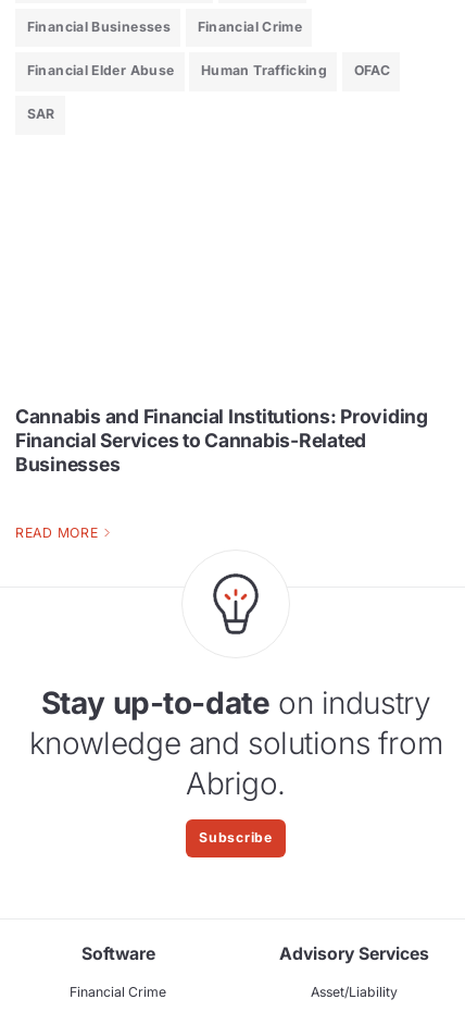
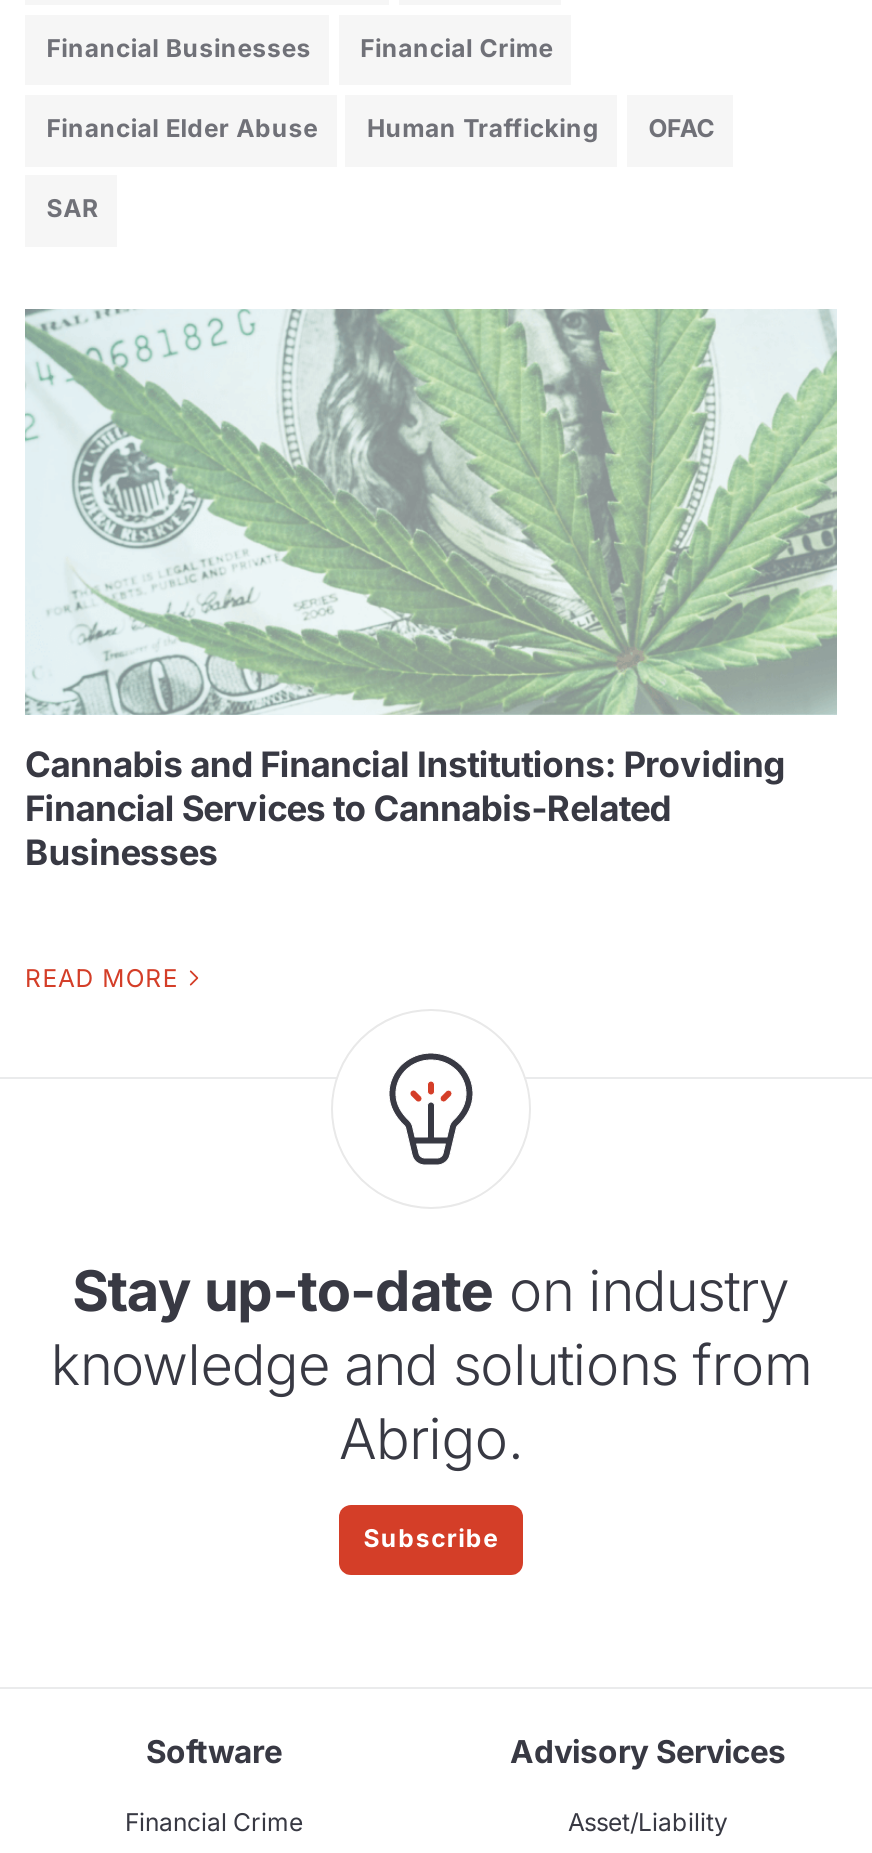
none -> [23,307,839,717] [image]

